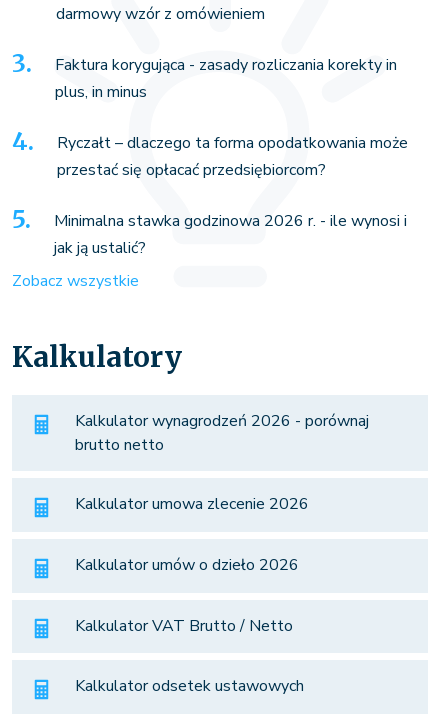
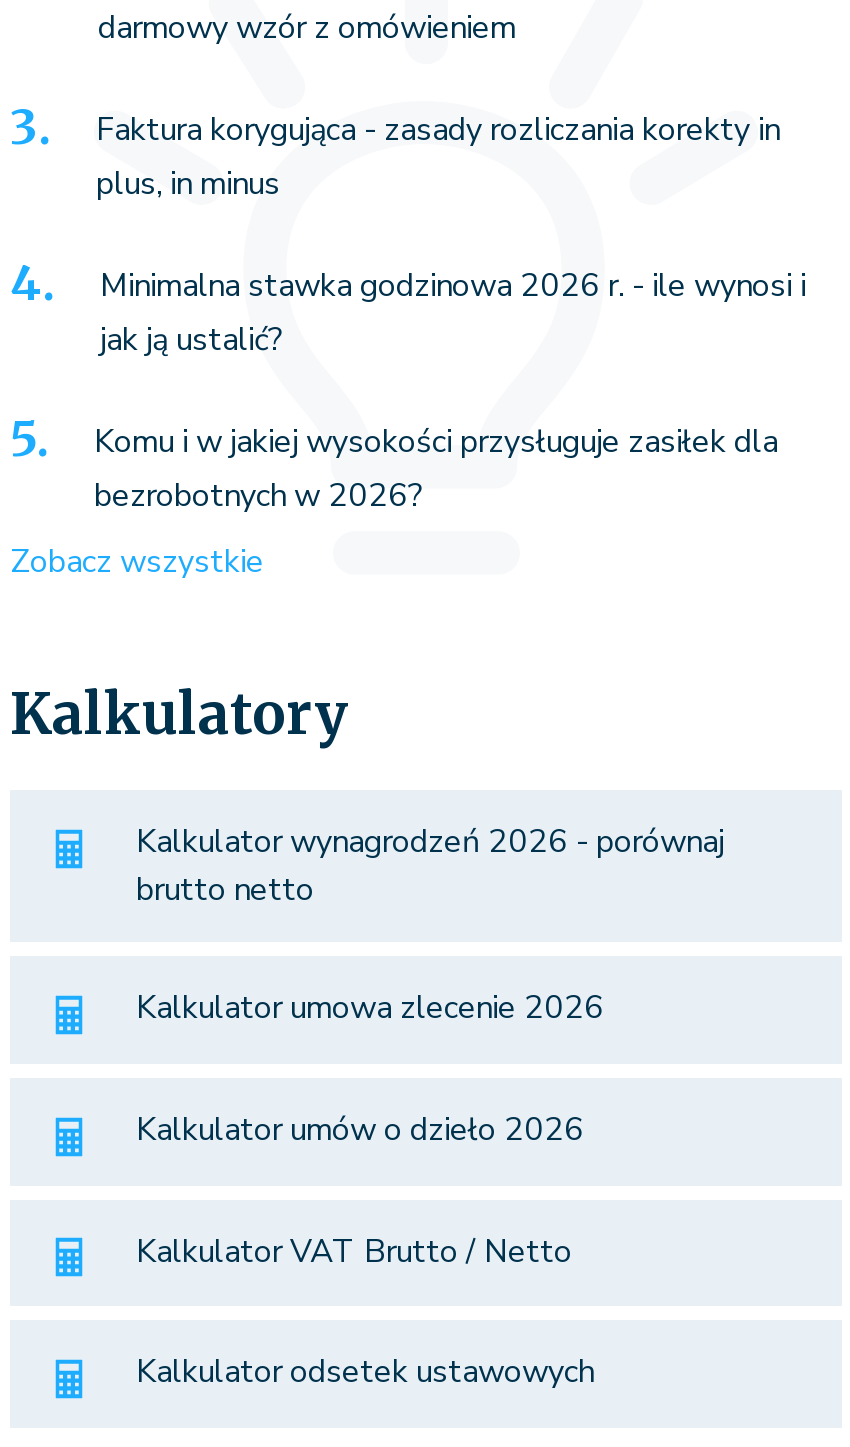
[57,132,408,181] Ryczałt – dlaczego ta forma opodatkowania może | przestać się opłacać przedsiębiorcom? -> none
moved [54,210,407,259] -> [100,265,806,363]: Minimalna stawka godzinowa 2026 r. - ile wynosi i | jak ją ustalić?
none -> [94,421,778,519] Komu i w jakiej wysokości przysługuje zasiłek dla | bezrobotnych w 2026?

